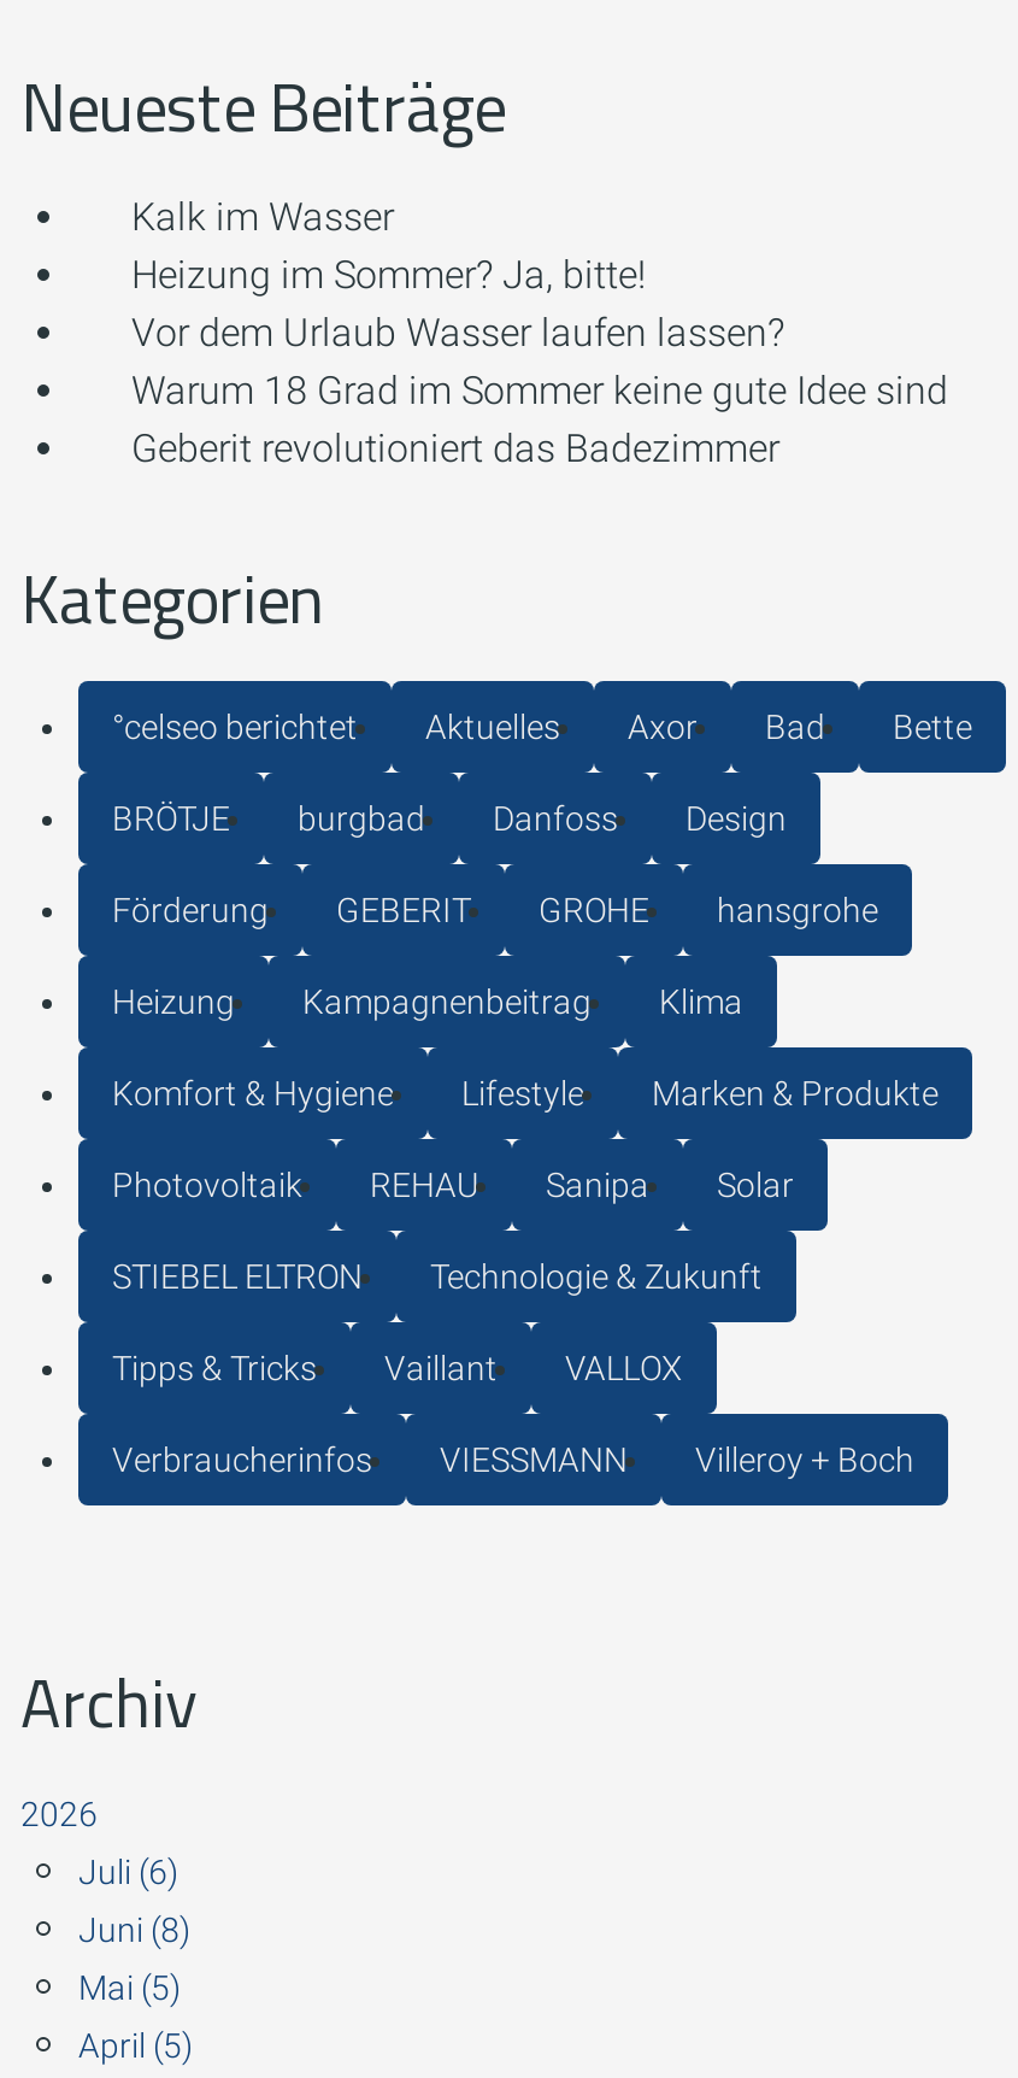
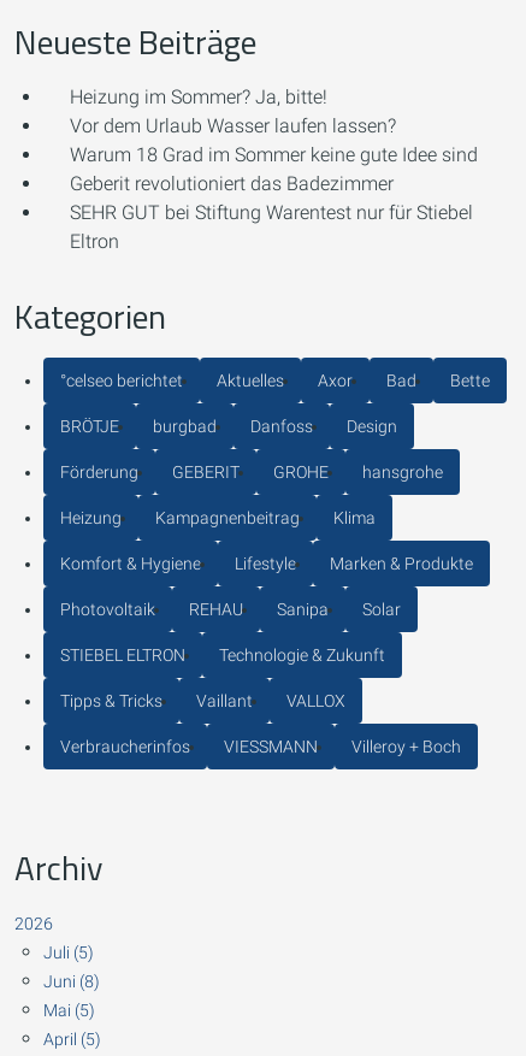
[131,194,394,240] Kalk im Wasser -> none
moved [131,252,948,471] -> [70,85,478,195]: Heizung im Sommer? Ja, bitte! | Vor dem Urlaub Wasser laufen lassen? | Warum 18 Grad im Sommer keine gute Idee sind | Geberit revolutioniert das Badezimmer
none -> [70,201,473,253] SEHR GUT bei Stiftung Warentest nur für Stiebel | Eltron
[78,1853,180,1891] Juli (6) -> [43,943,94,962] Juli (5)

